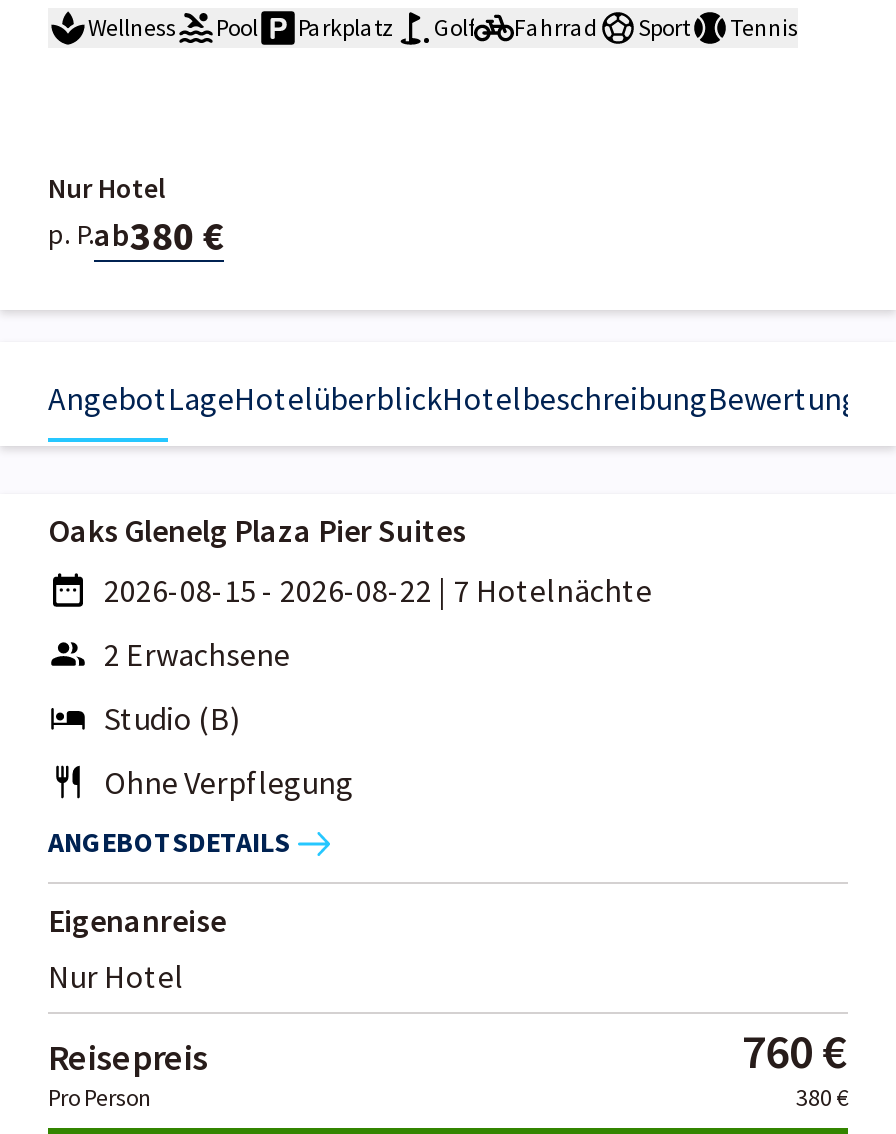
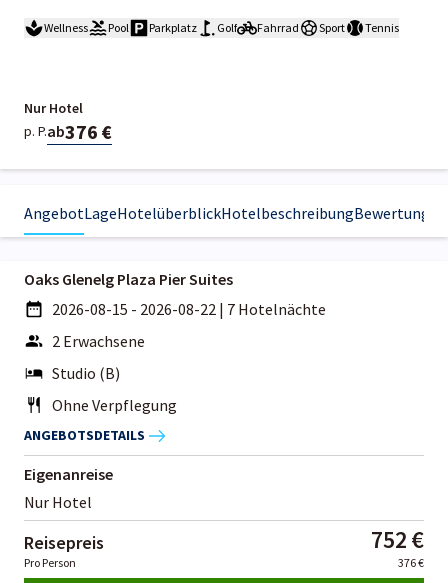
[48,210,224,260] p. P.ab380 € -> [24,119,112,144] p. P.ab376 €
[742,1020,848,1082] 760 € -> [371,524,424,555] 752 €
[796,1082,848,1112] 380 € -> [398,555,424,570] 376 €

